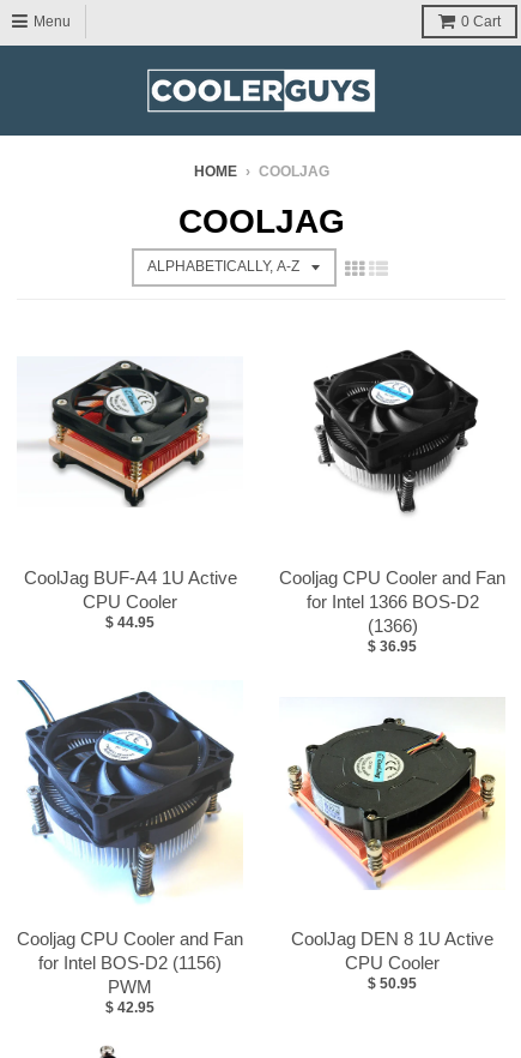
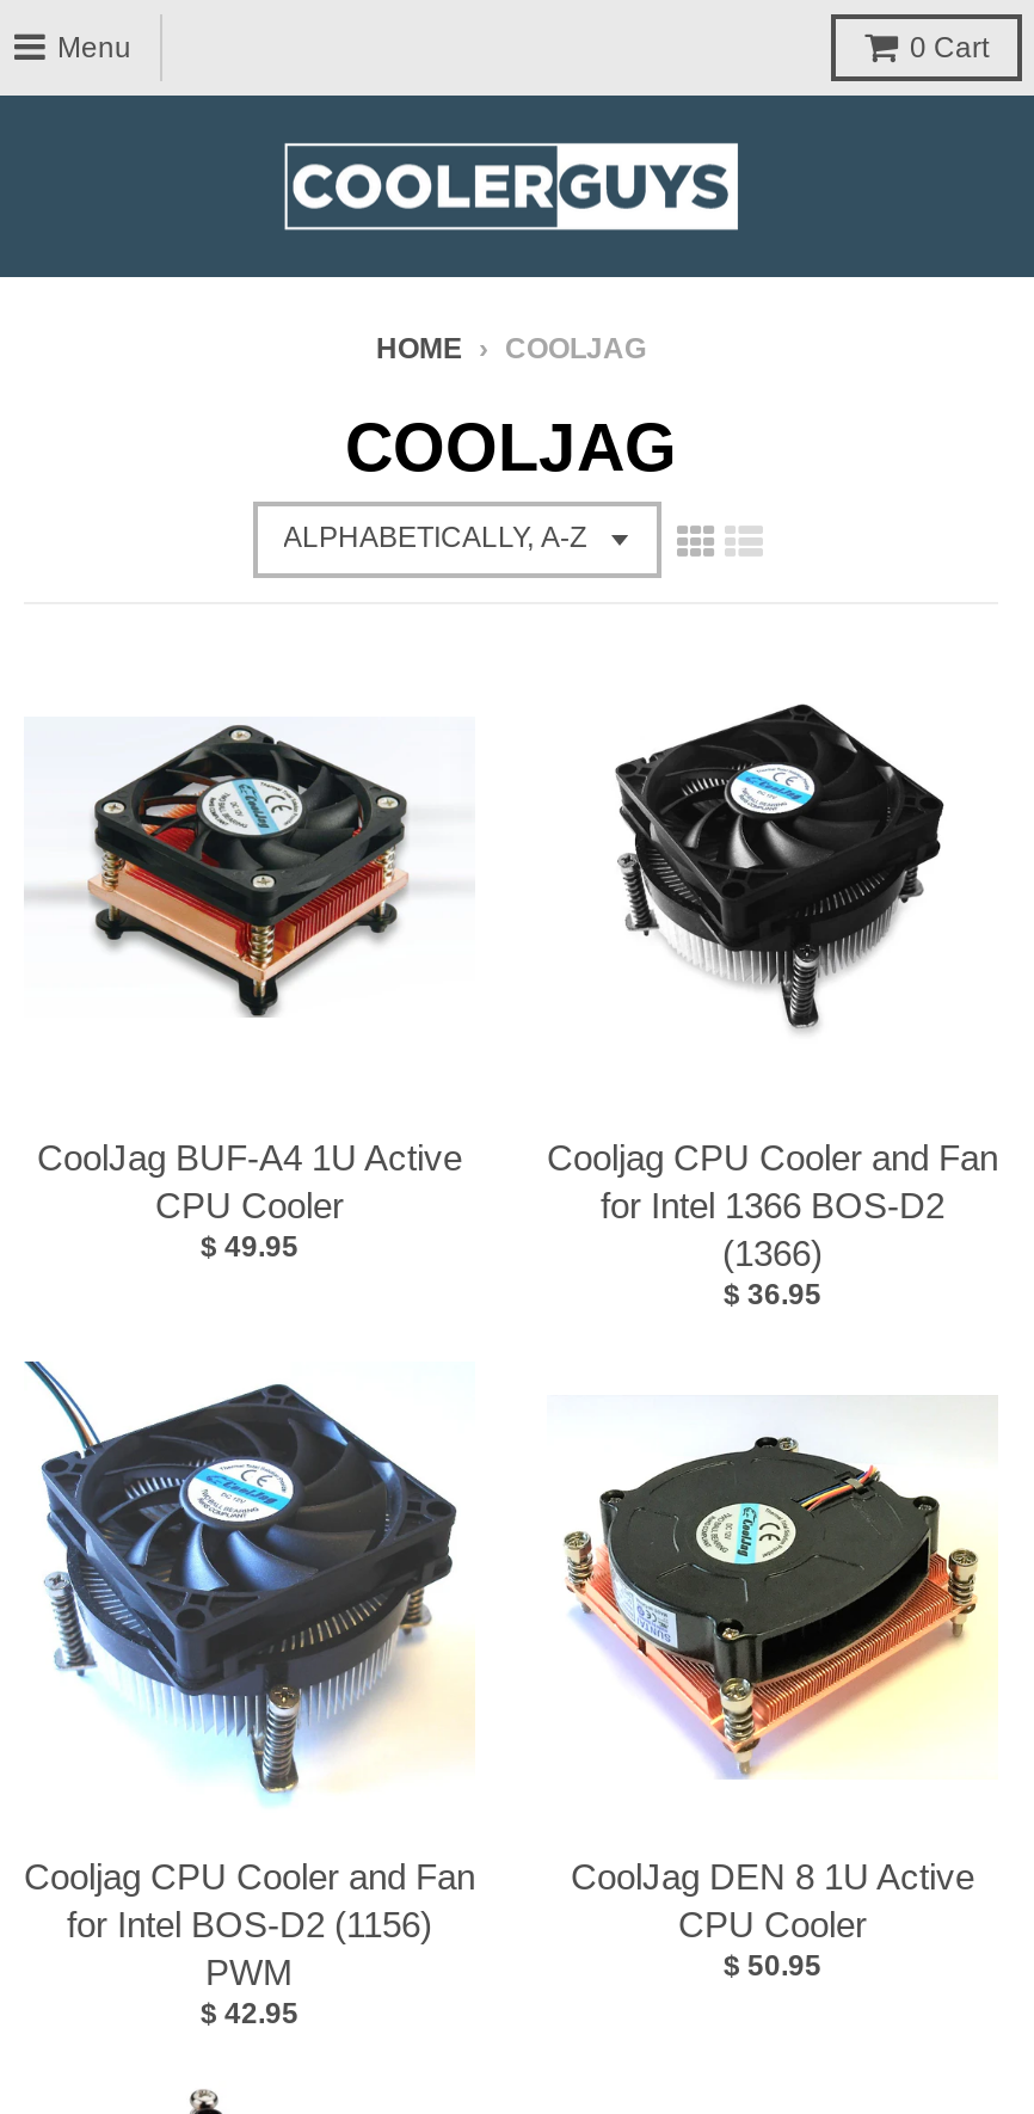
[105,614,155,630] $ 44.95 -> [201,1229,298,1262] $ 49.95

